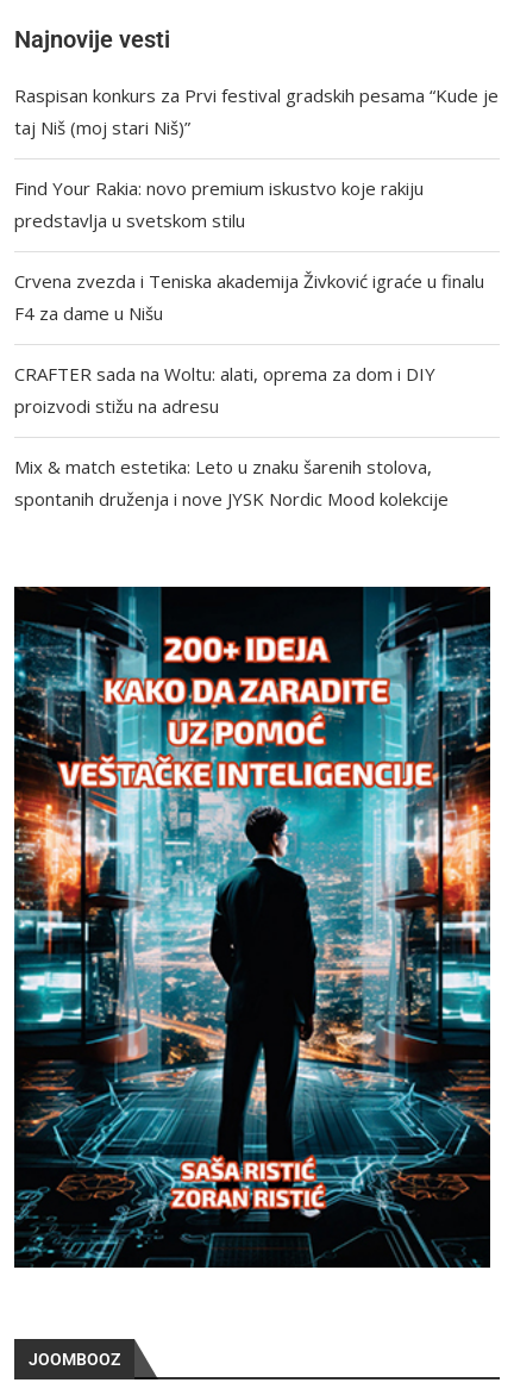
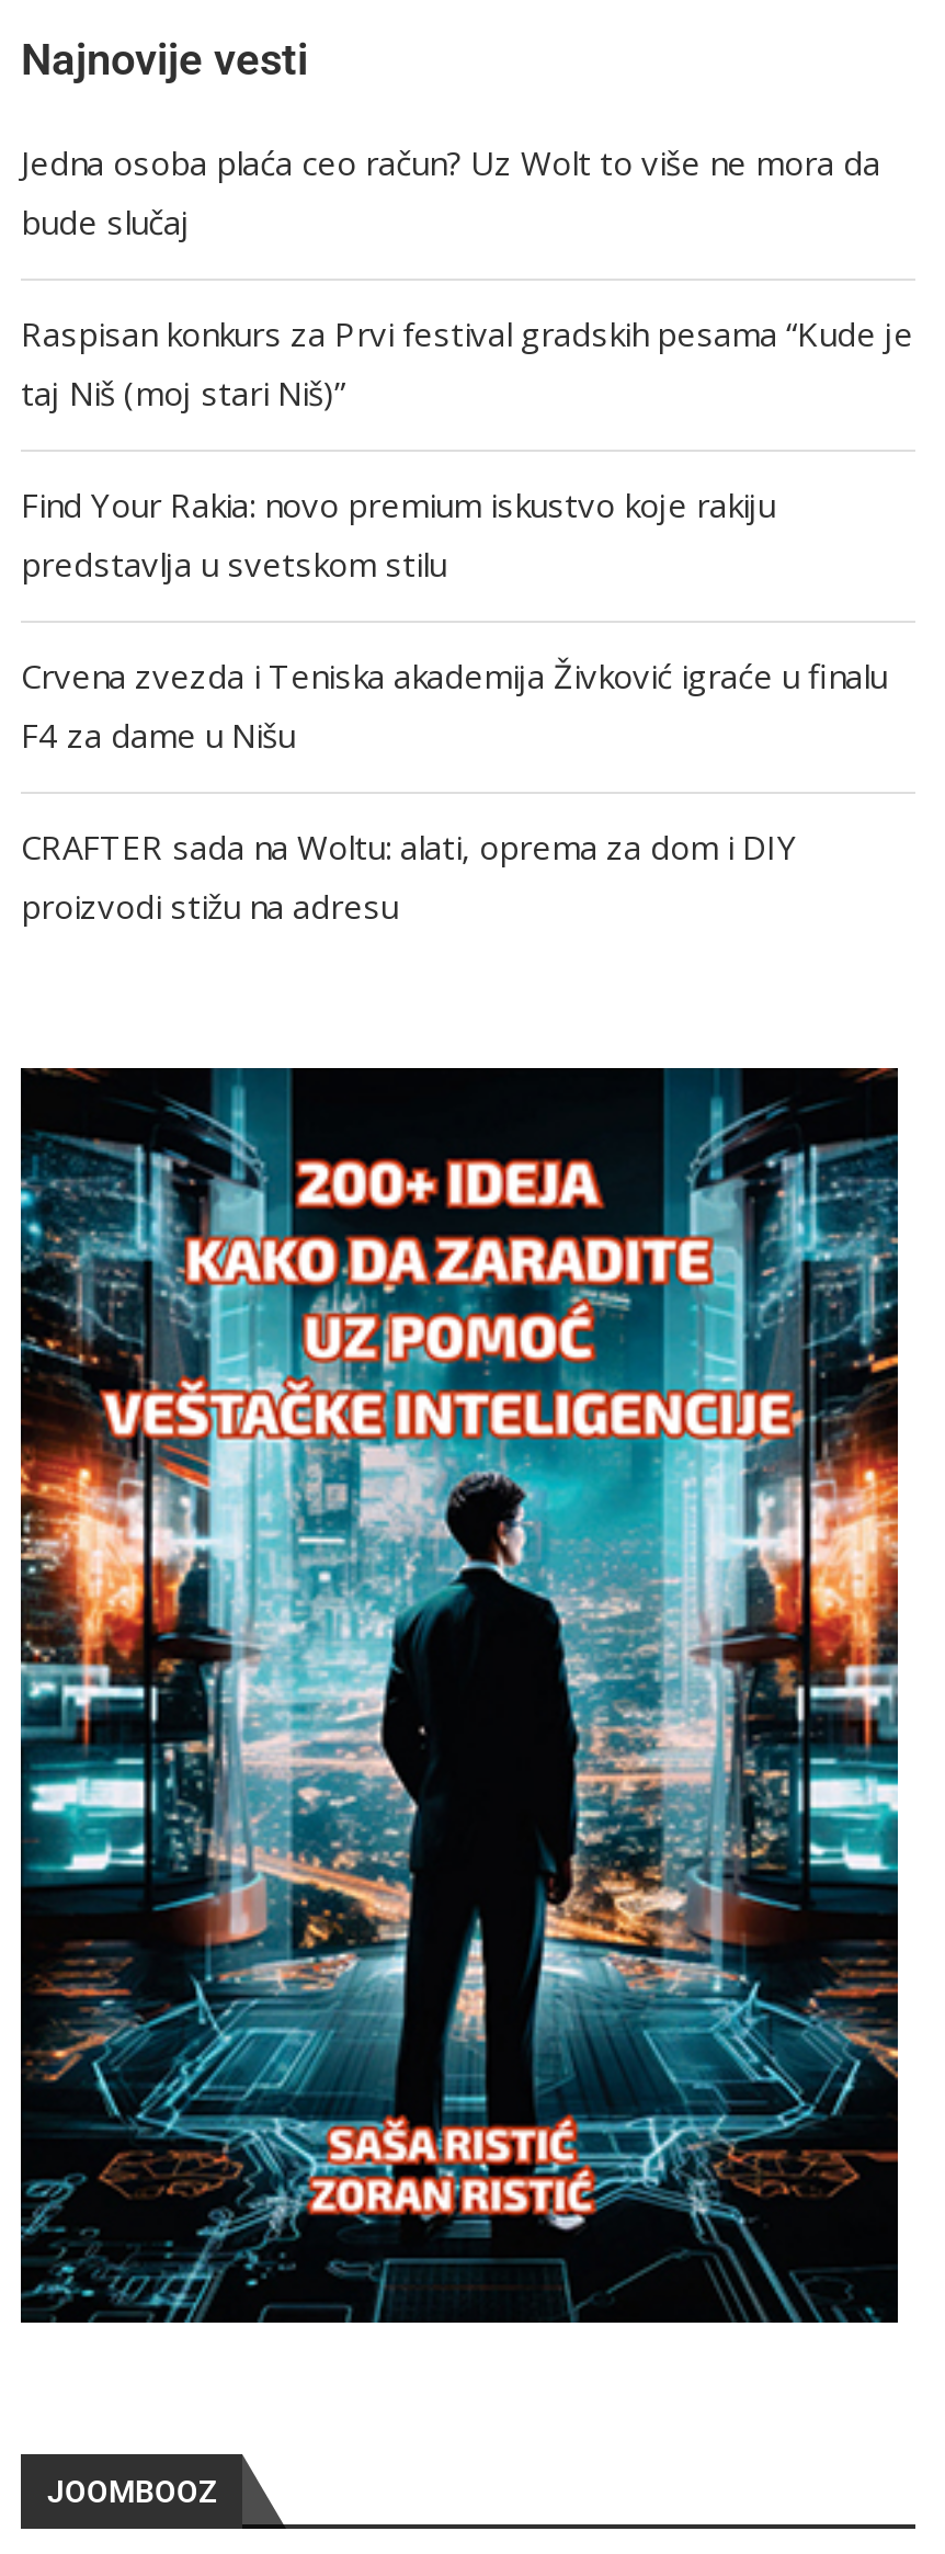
none -> [21,140,880,243] Jedna osoba plaća ceo račun? Uz Wolt to više ne mora da | bude slučaj
moved [14,83,499,418] -> [21,311,913,928]: Raspisan konkurs za Prvi festival gradskih pesama “Kude je | taj Niš (moj stari Niš)” | Find Your Rakia: novo premium iskustvo koje rakiju | predstavlja u svetskom stilu | Crvena zvezda i Teniska akademija Živković igraće u finalu | F4 za dame u Nišu | CRAFTER sada na Woltu: alati, oprema za dom i DIY | proizvodi stižu na adresu
[14,455,449,510] Mix & match estetika: Leto u znaku šarenih stolova, | spontanih druženja i nove JYSK Nordic Mood kolekcije -> none

